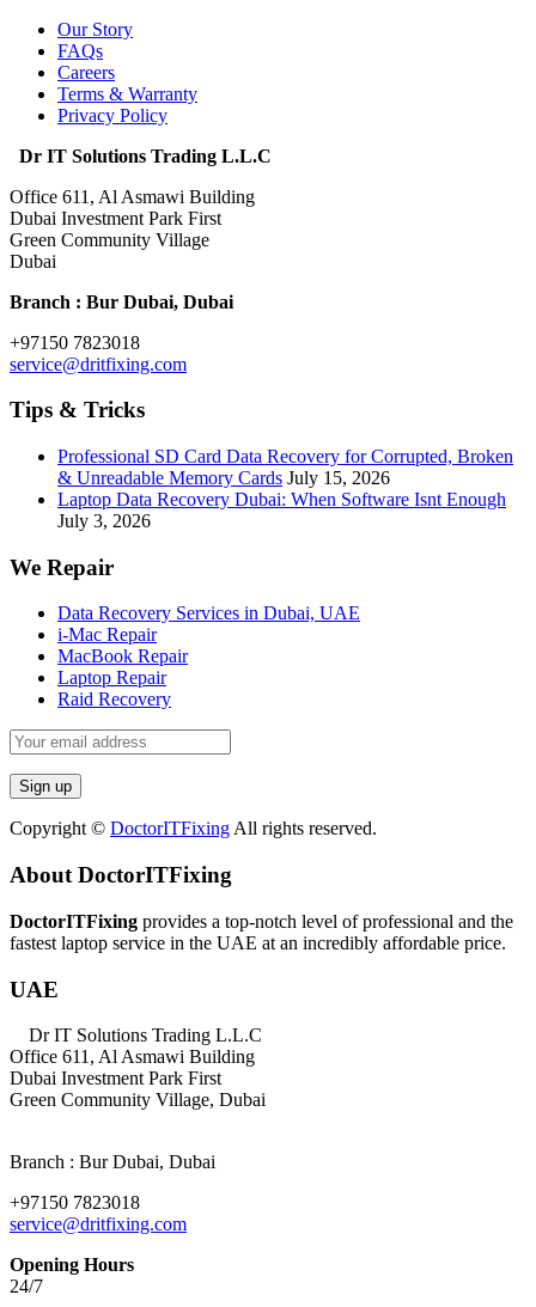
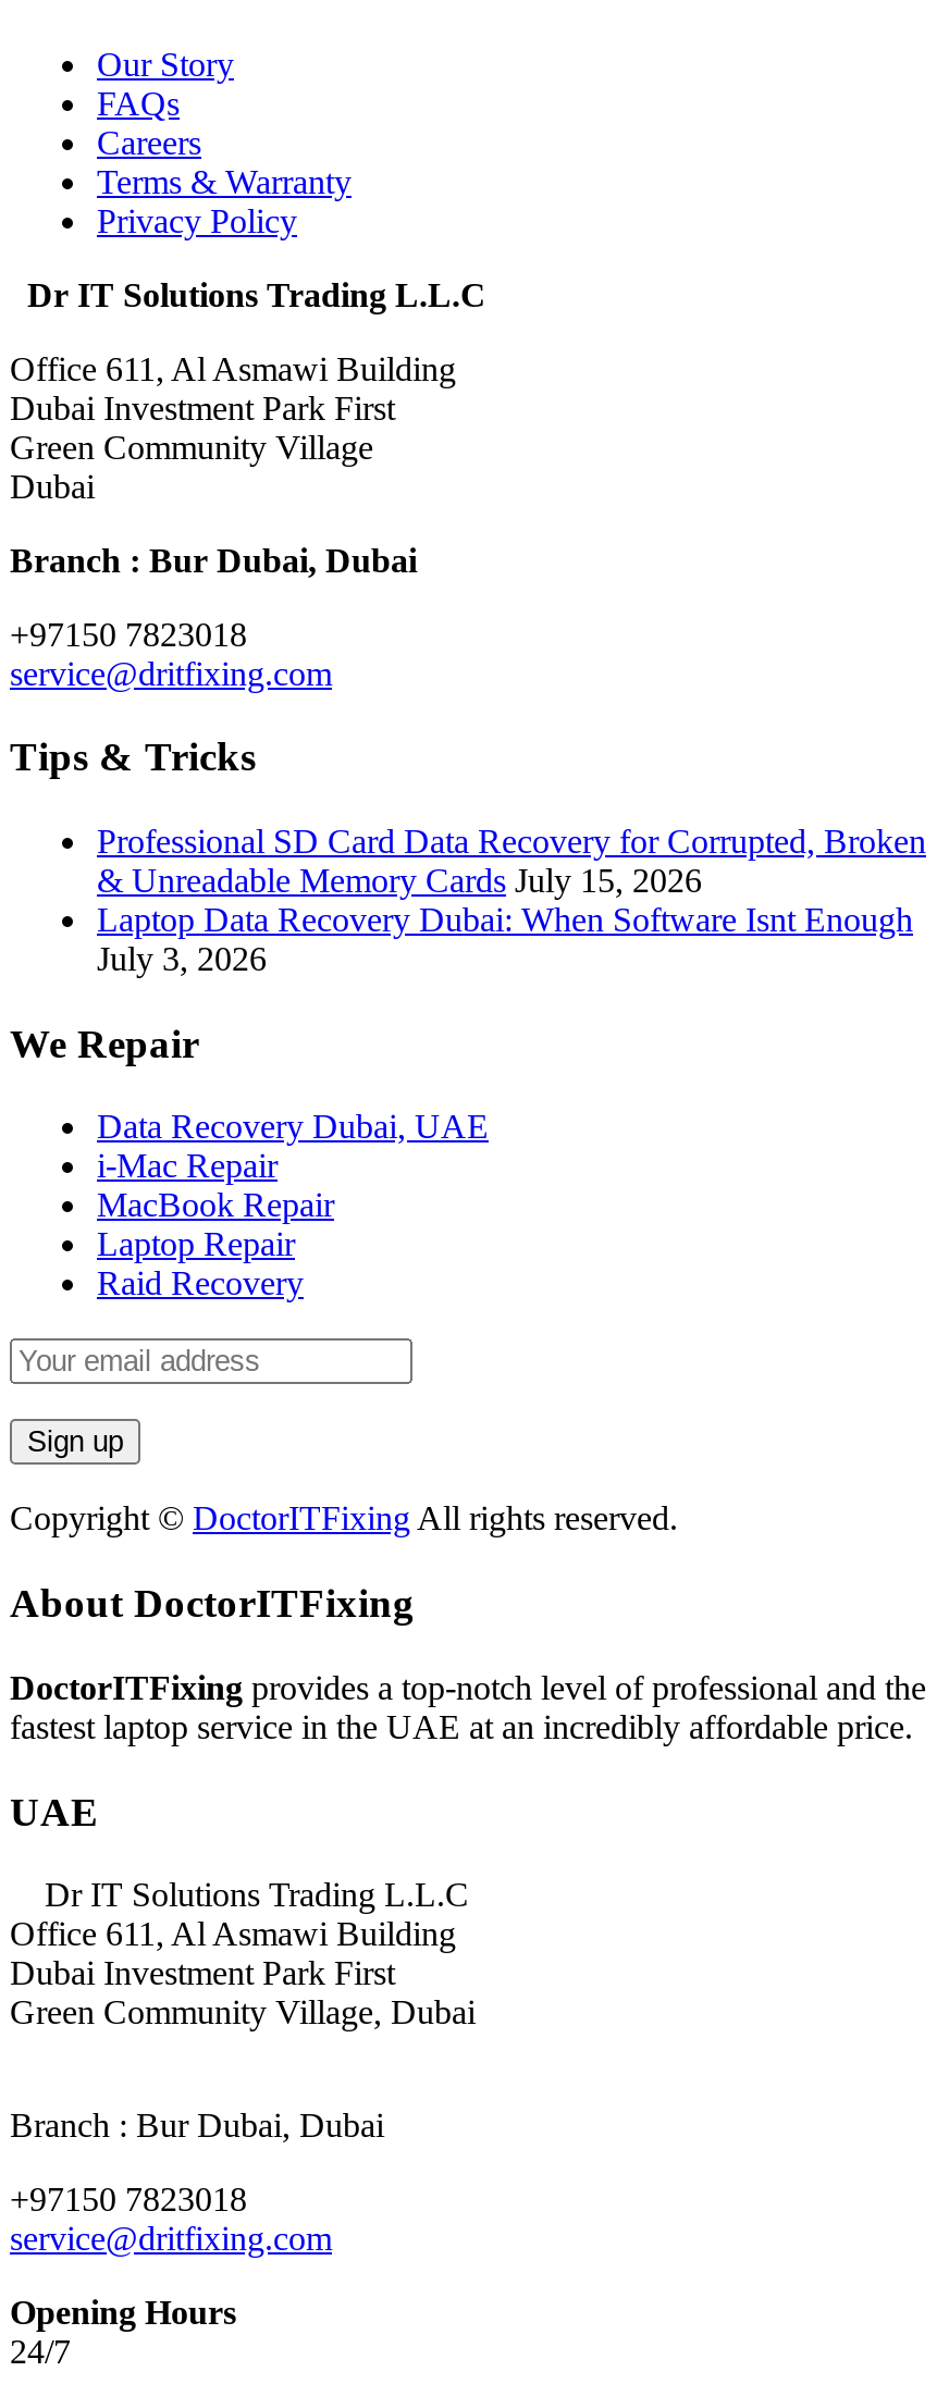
[57,603,360,624] Data Recovery Services in Dubai, UAE -> [97,1109,489,1146] Data Recovery Dubai, UAE

